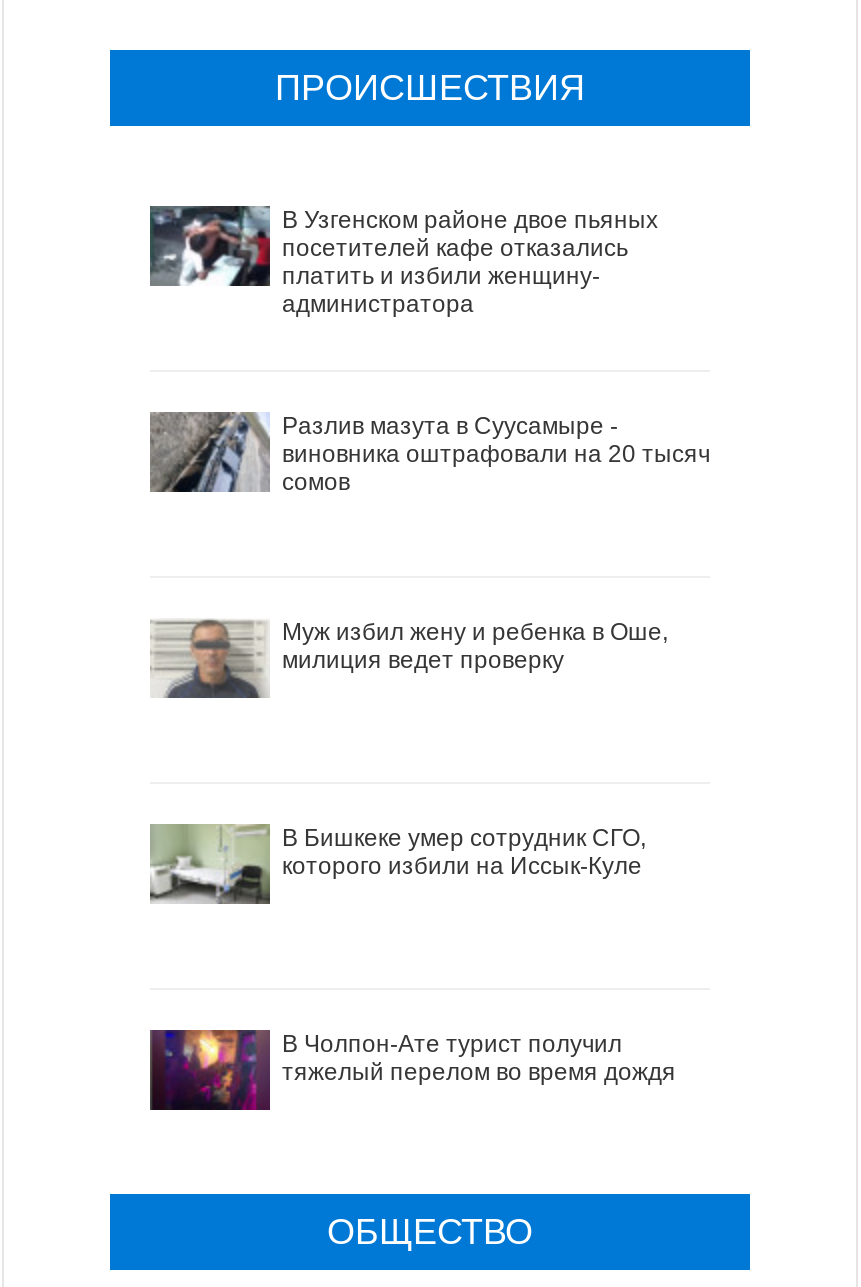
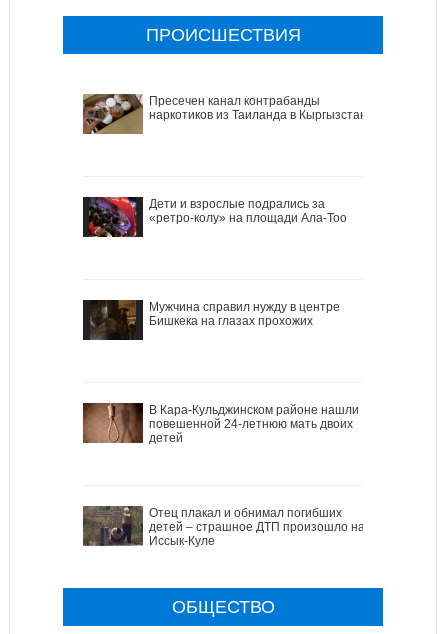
[148,206,658,318] [image] | В Узгенском районе двое пьяных | посетителей кафе отказались | платить и избили женщину- | администратора -> [82,94,367,135] [image] | Пресечен канал контрабанды | наркотиков из Таиланда в Кыргызстан
[150,410,710,496] [image] | Разлив мазута в Суусамыре - | виновника оштрафовали на 20 тысяч | сомов -> [83,196,347,238] [image] | Дети и взрослые подрались за | «ретро-колу» на площади Ала-Тоо
[150,618,668,698] [image] | Муж избил жену и ребенка в Оше, | милиция ведет проверку -> [82,299,340,341] [image] | Мужчина справил нужду в центре | Бишкека на глазах прохожих
[150,824,646,904] [image] | В Бишкеке умер сотрудник СГО, | которого избили на Иссык-Куле -> [82,403,359,445] [image] | В Кара-Кульджинском районе нашли | повешенной 24-летнюю мать двоих | детей
[152,1028,676,1112] [image] | В Чолпон-Ате турист получил | тяжелый перелом во время дождя -> [83,505,365,548] [image] | Отец плакал и обнимал погибших | детей – страшное ДТП произошло на | Иссык-Куле

